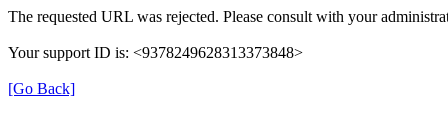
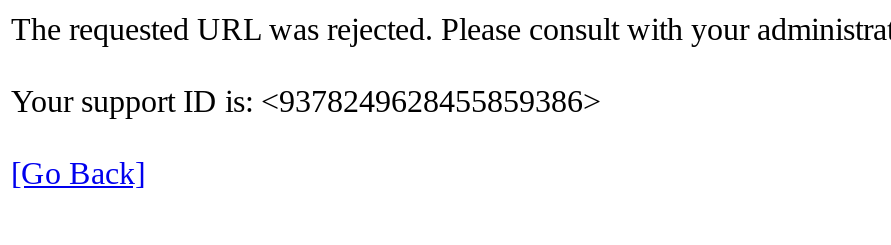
[8,44,303,61] Your support ID is: <9378249628313373848> -> [11,84,601,118] Your support ID is: <9378249628455859386>

